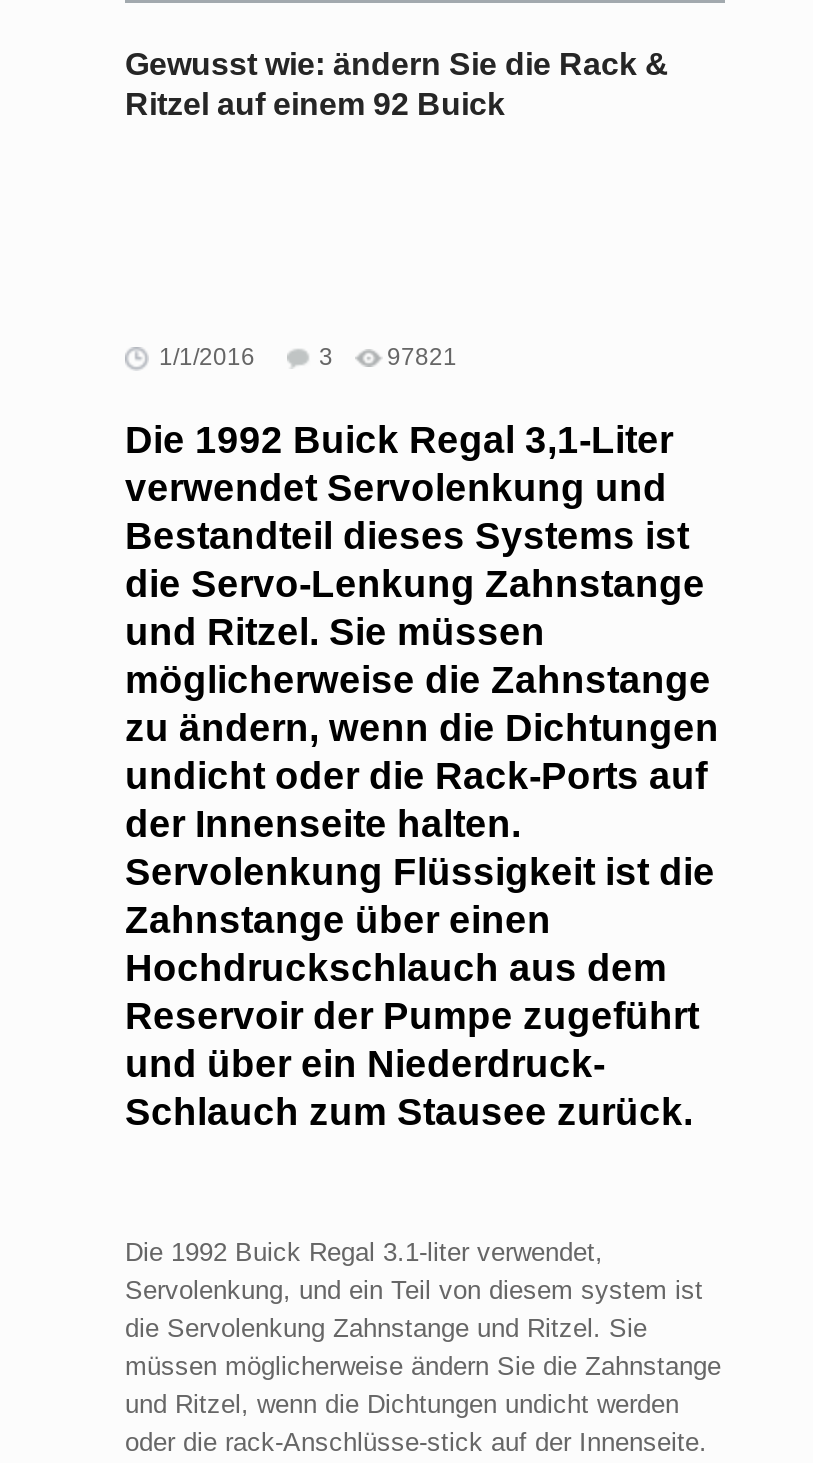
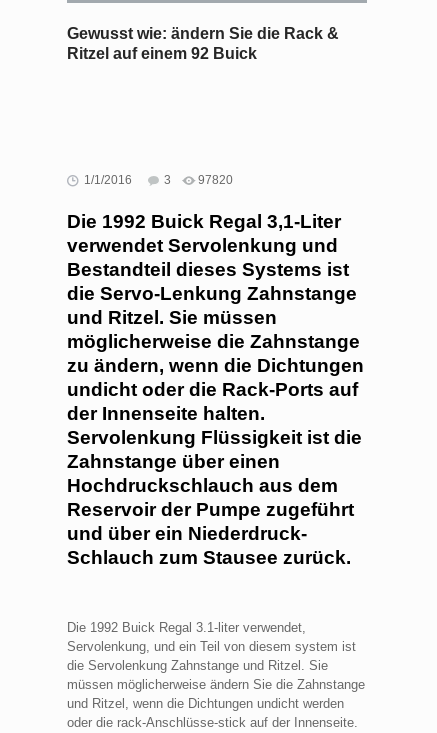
[319,343,457,371] 3 97821 -> [164,173,233,187] 3 97820

